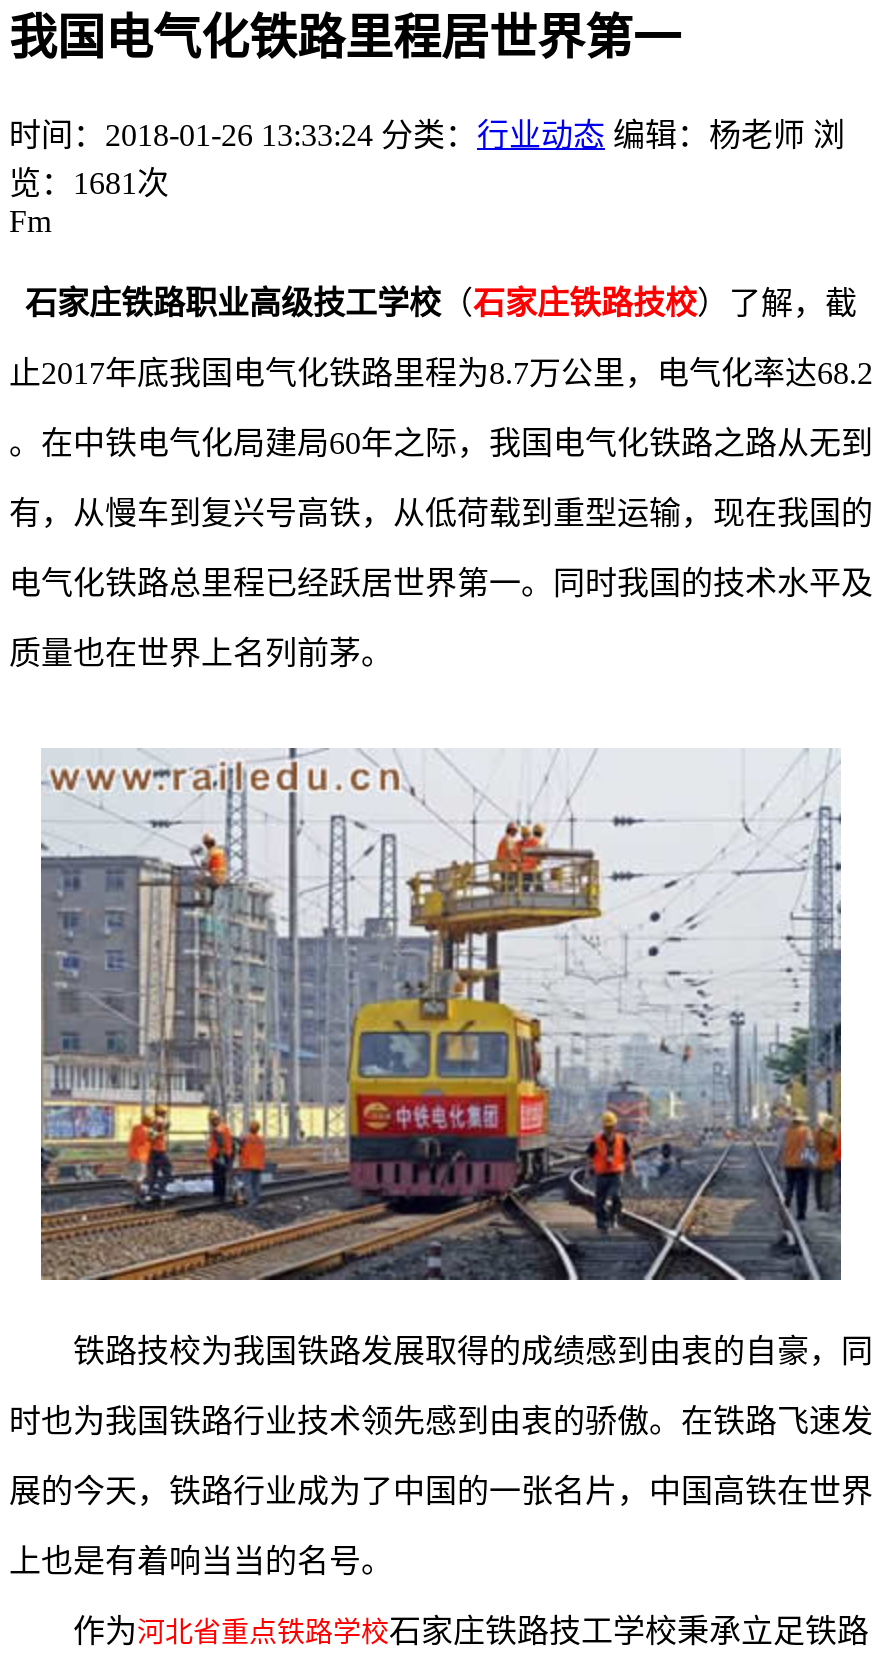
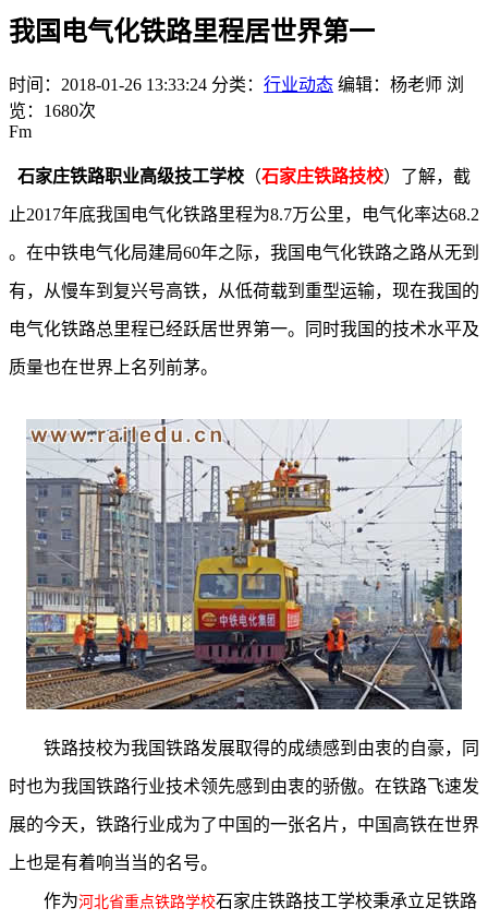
[9,165,169,199] 览：1681次 -> [9,101,96,120] 览：1680次

